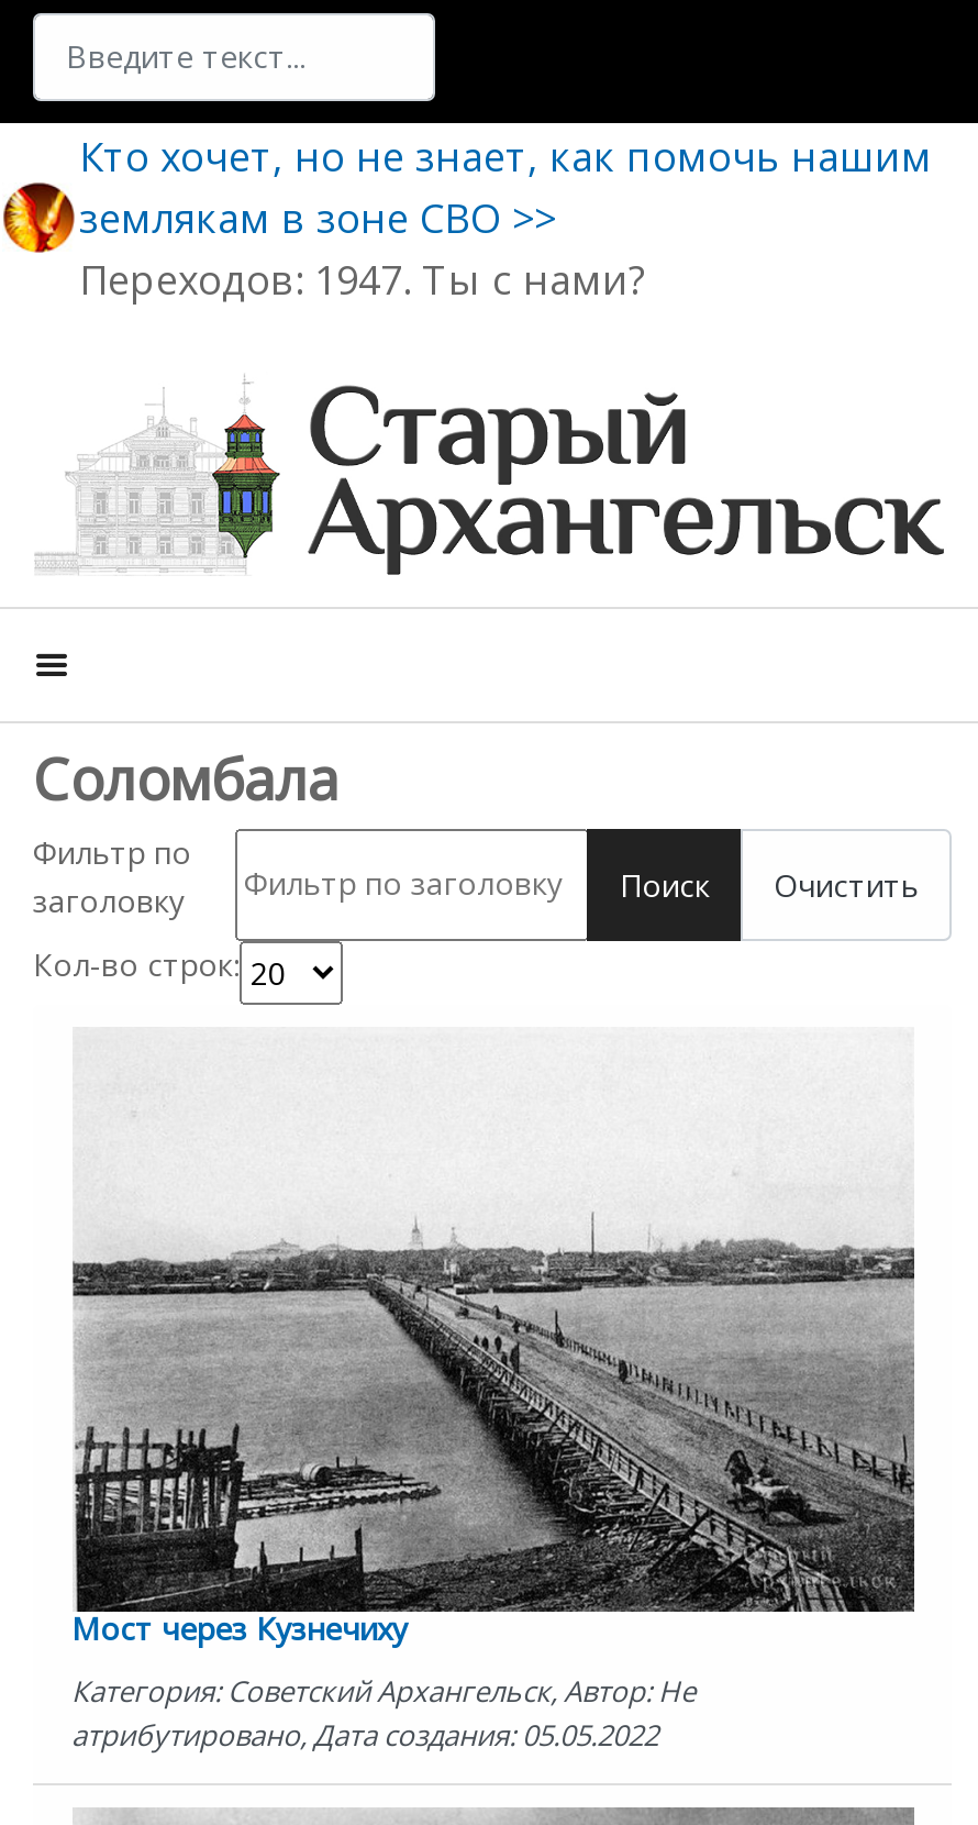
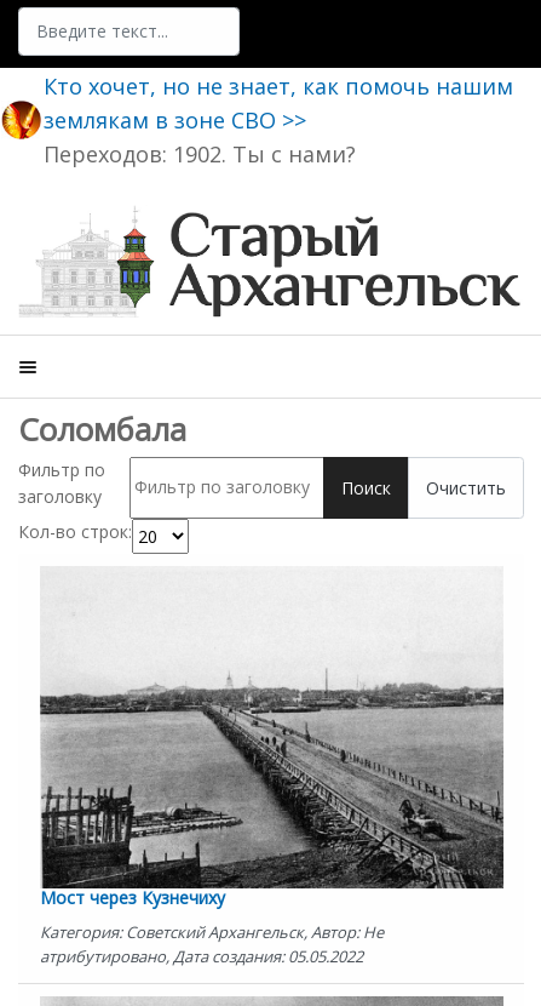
[79,252,646,305] Переходов: 1947. Ты с нами? -> [44,139,356,168] Переходов: 1902. Ты с нами?

